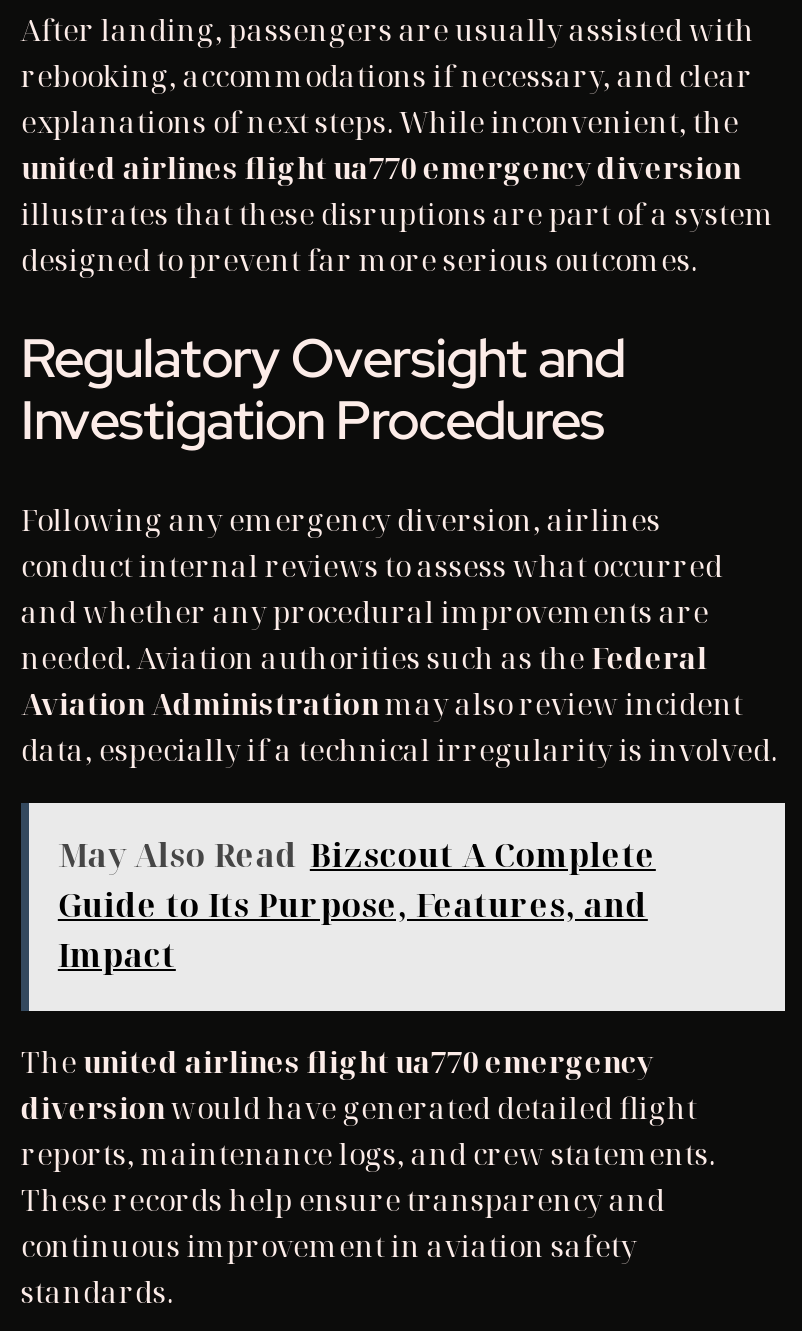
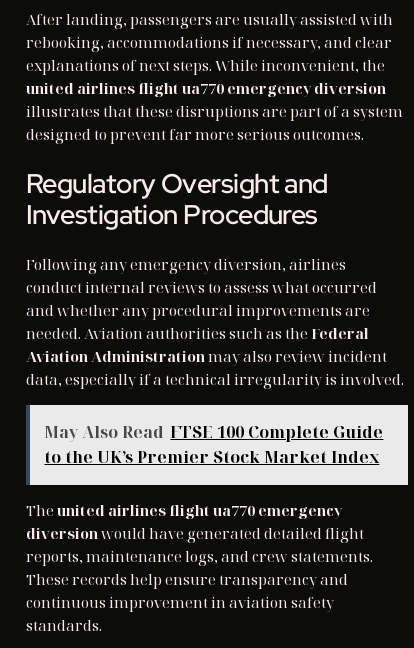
[58,833,656,977] May Also Read Bizscout A Complete | Guide to Its Purpose, Features, and | Impact -> [44,421,383,468] May Also Read FTSE 100 Complete Guide | to the UK’s Premier Stock Market Index

